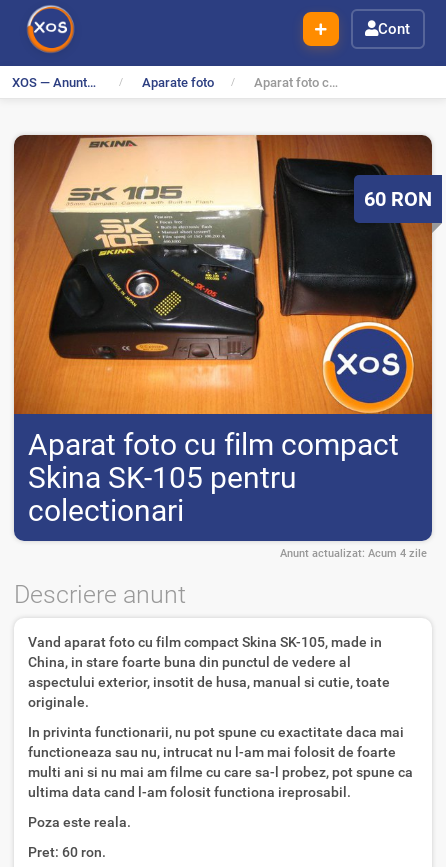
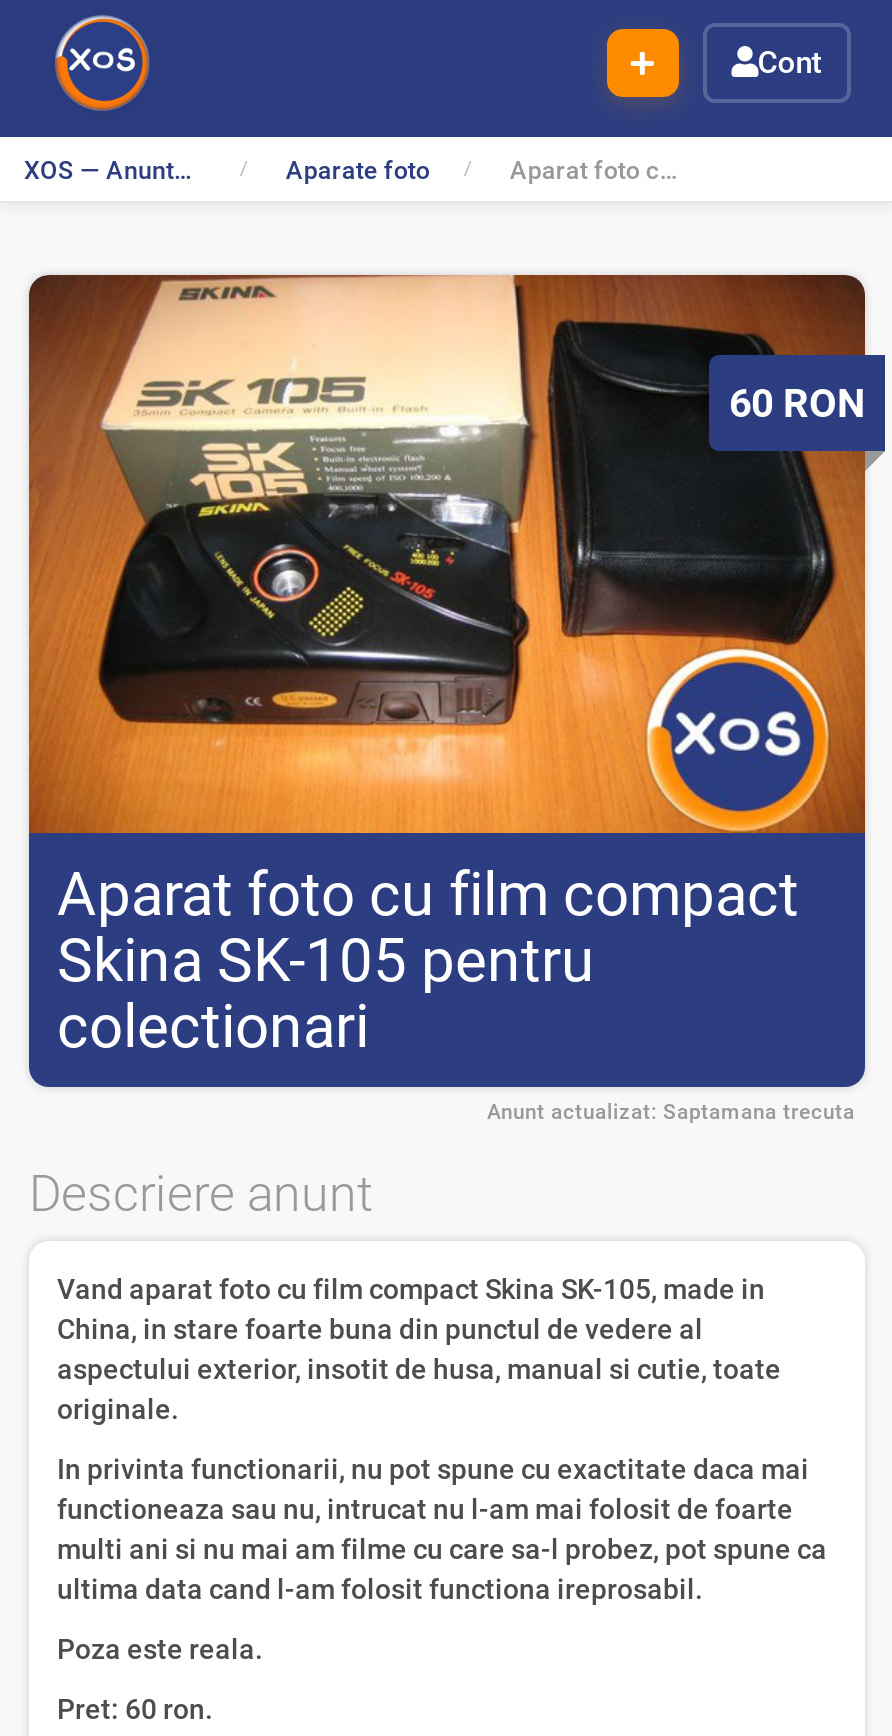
[280,547,427,560] Anunt actualizat: Acum 4 zile -> [487,1098,855,1124] Anunt actualizat: Saptamana trecuta

